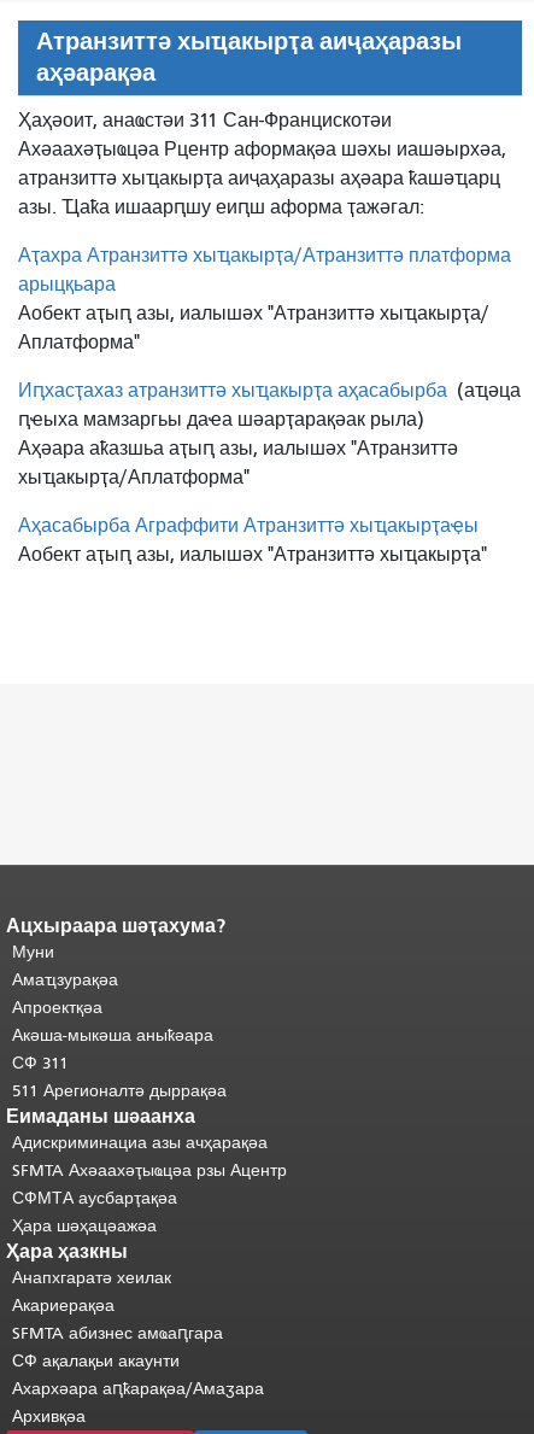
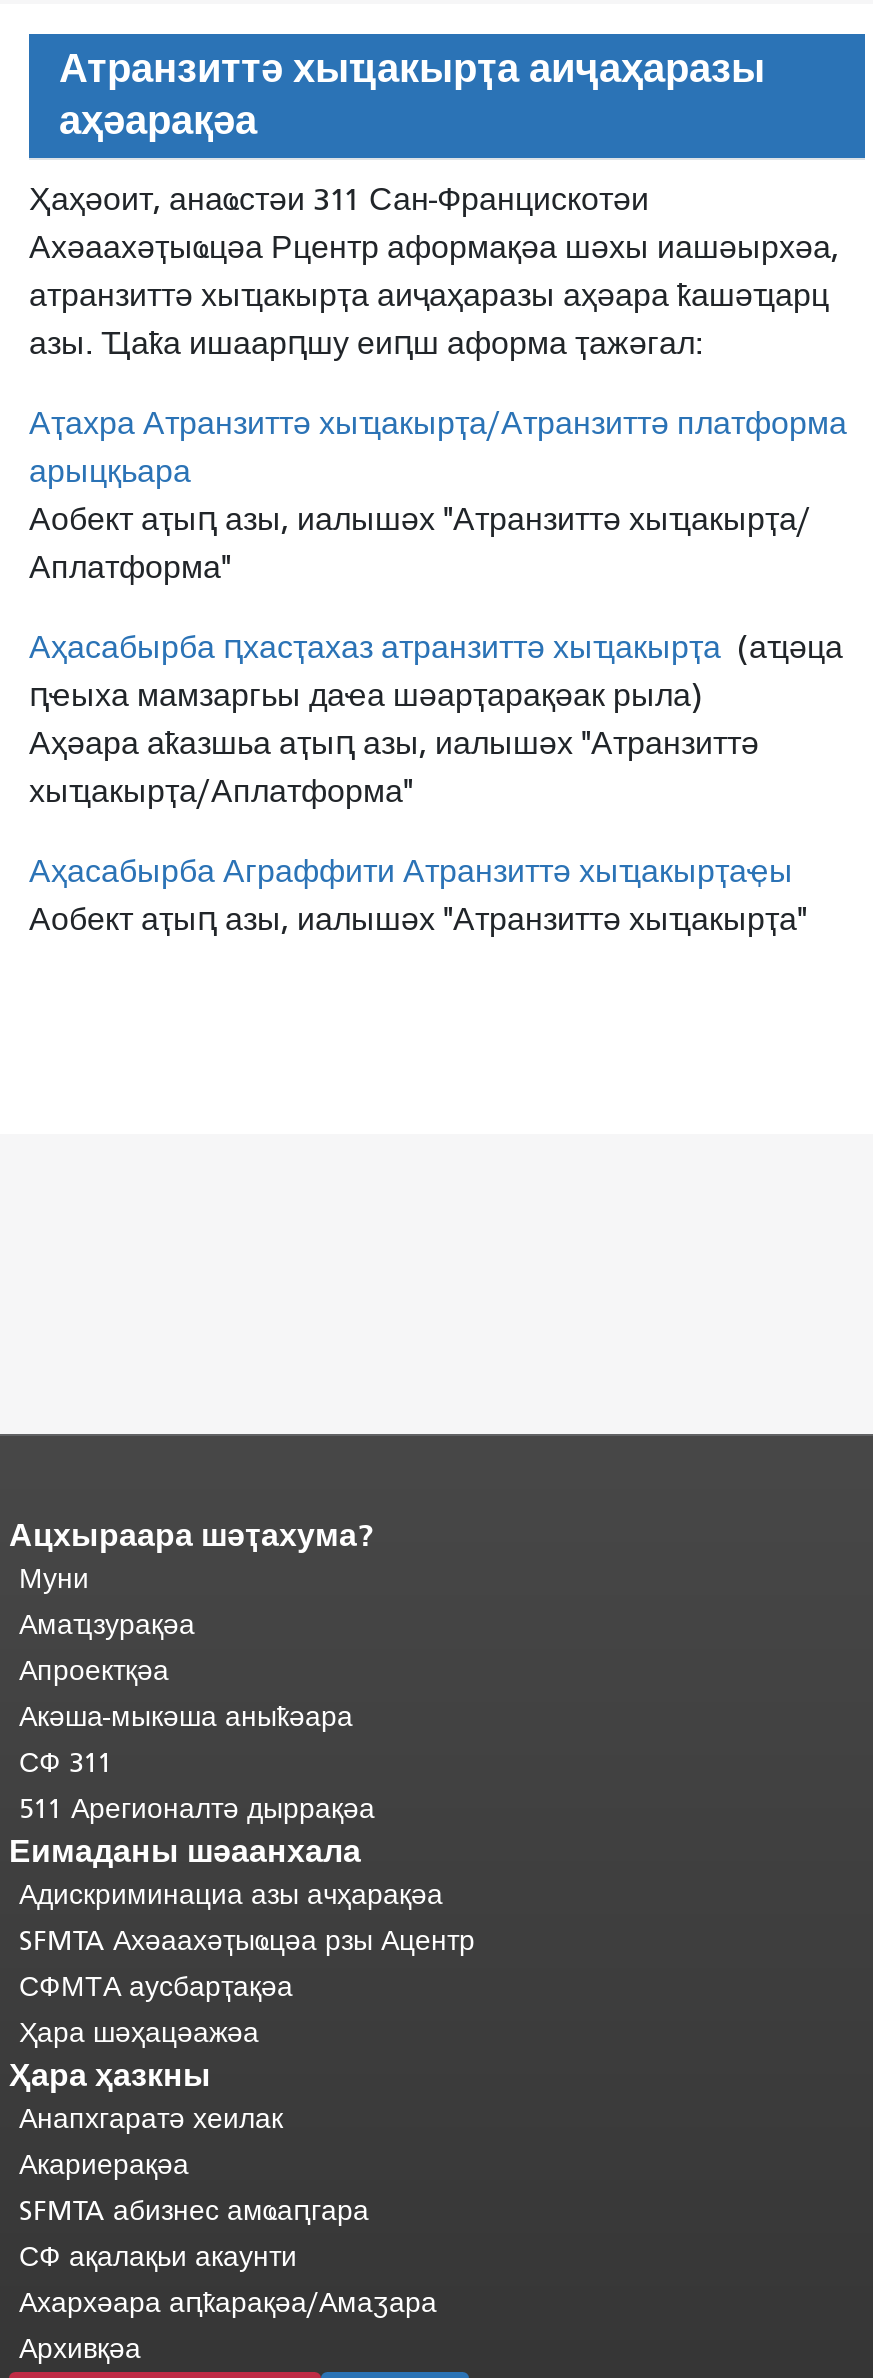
[18,380,521,401] Иԥхасҭахаз атранзиттә хыҵакырҭа аҳасабырба (аҵәца -> [29,630,843,666] Аҳасабырба ԥхасҭахаз атранзиттә хыҵакырҭа (аҵәца
[6,1105,195,1128] Еимаданы шәаанха -> [9,1832,361,1870] Еимаданы шәаанхала

